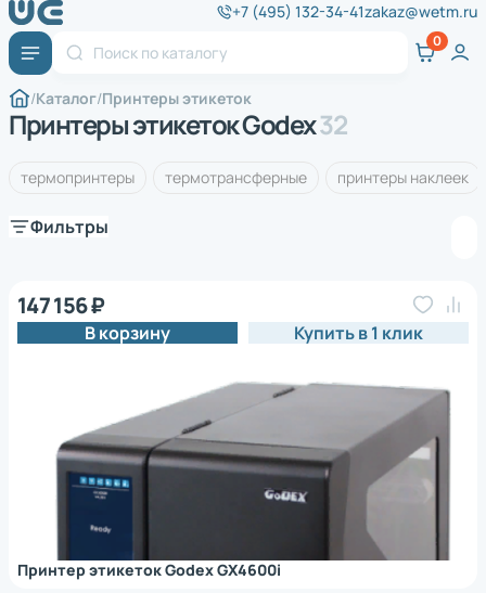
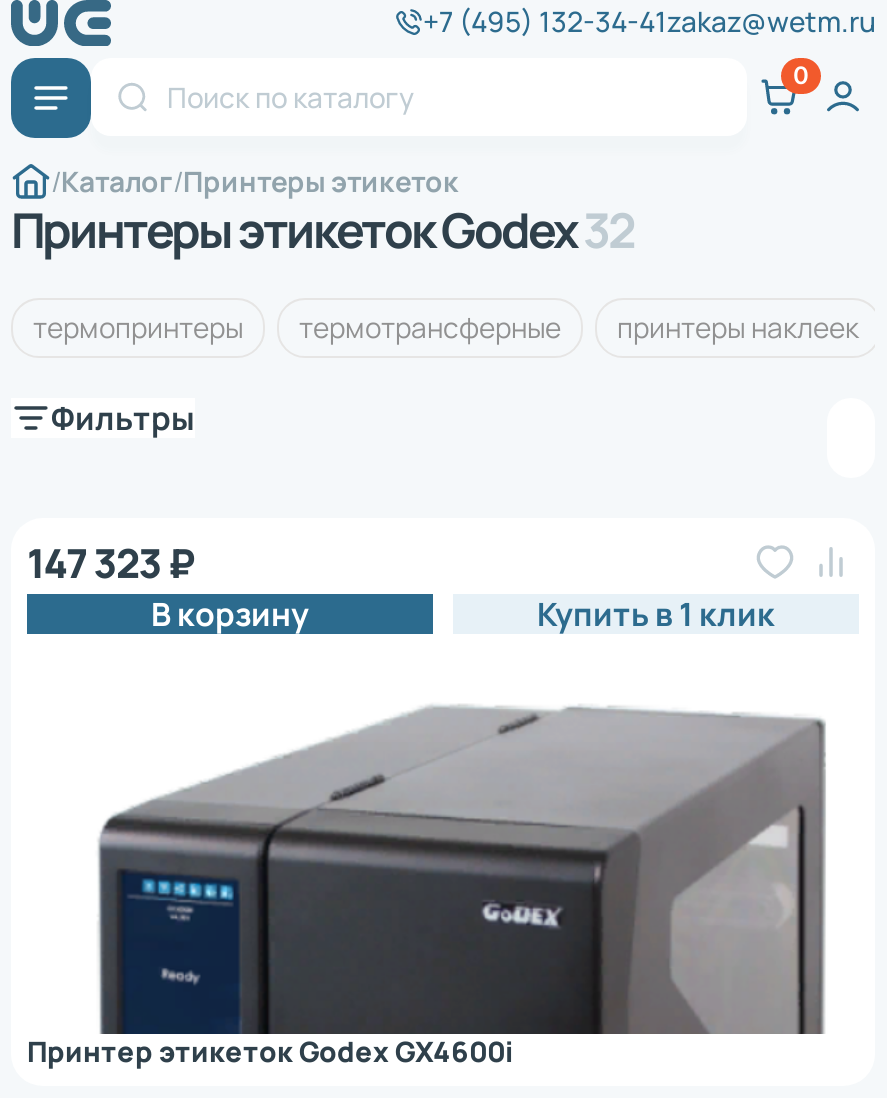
[17,290,105,319] 147 156 ₽ -> [27,535,194,589] 147 323 ₽

